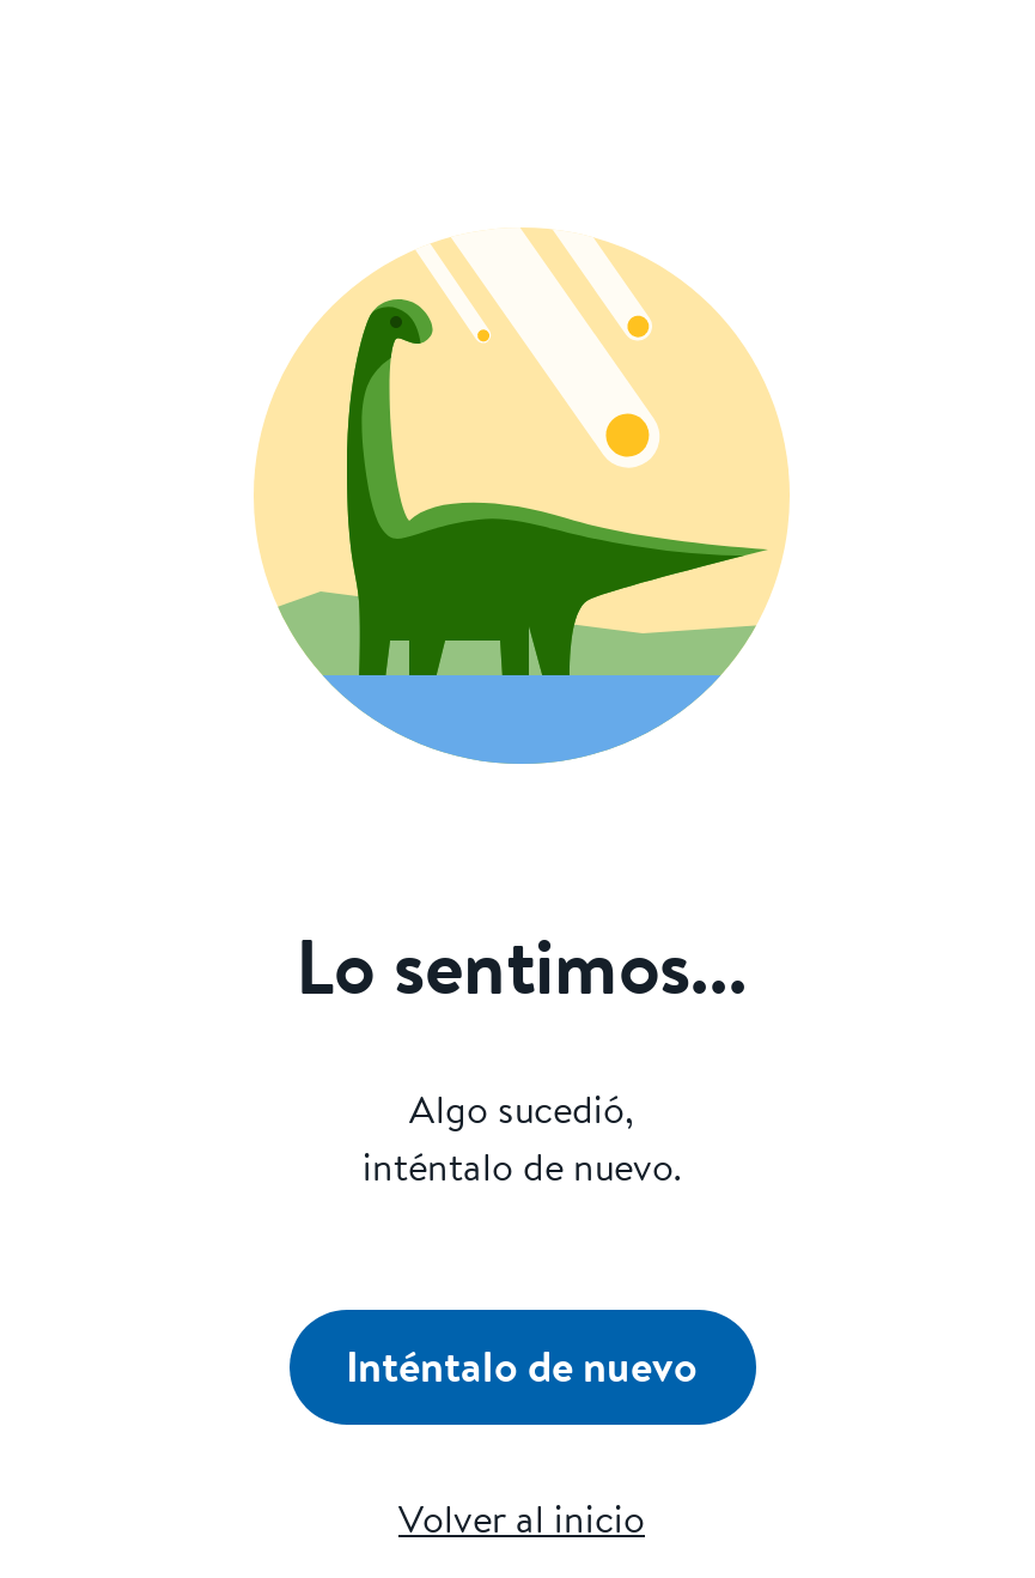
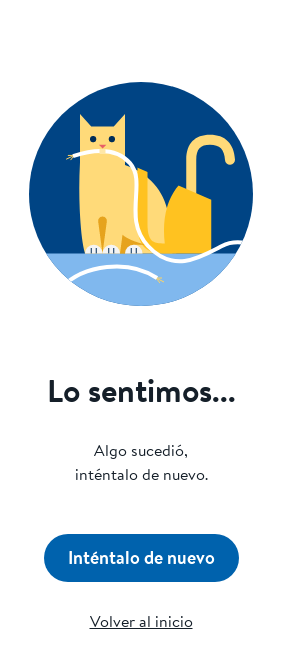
[254,227,790,709] [image] -> [28,81,254,284] [image]

